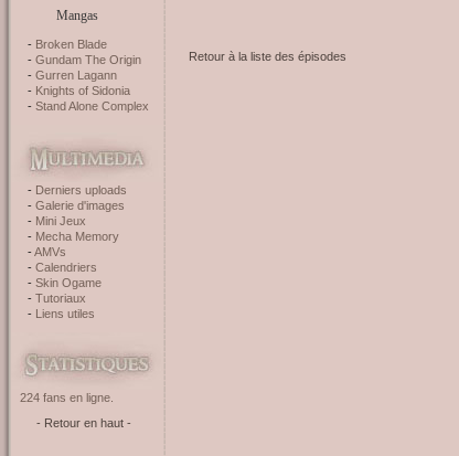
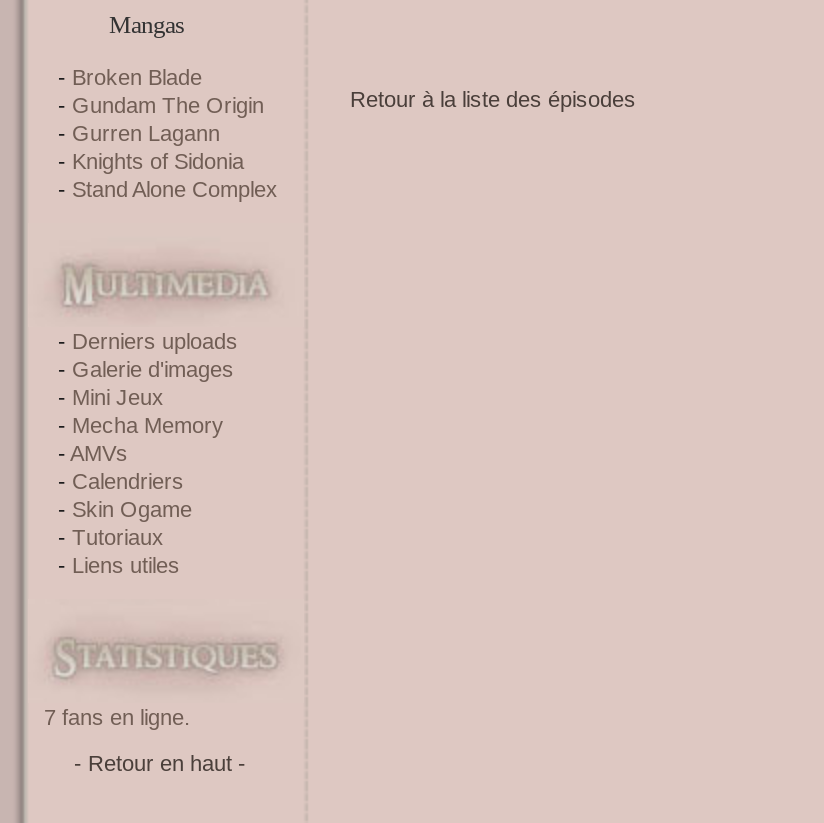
[20,391,114,404] 224 fans en ligne. -> [44,705,190,729] 7 fans en ligne.

